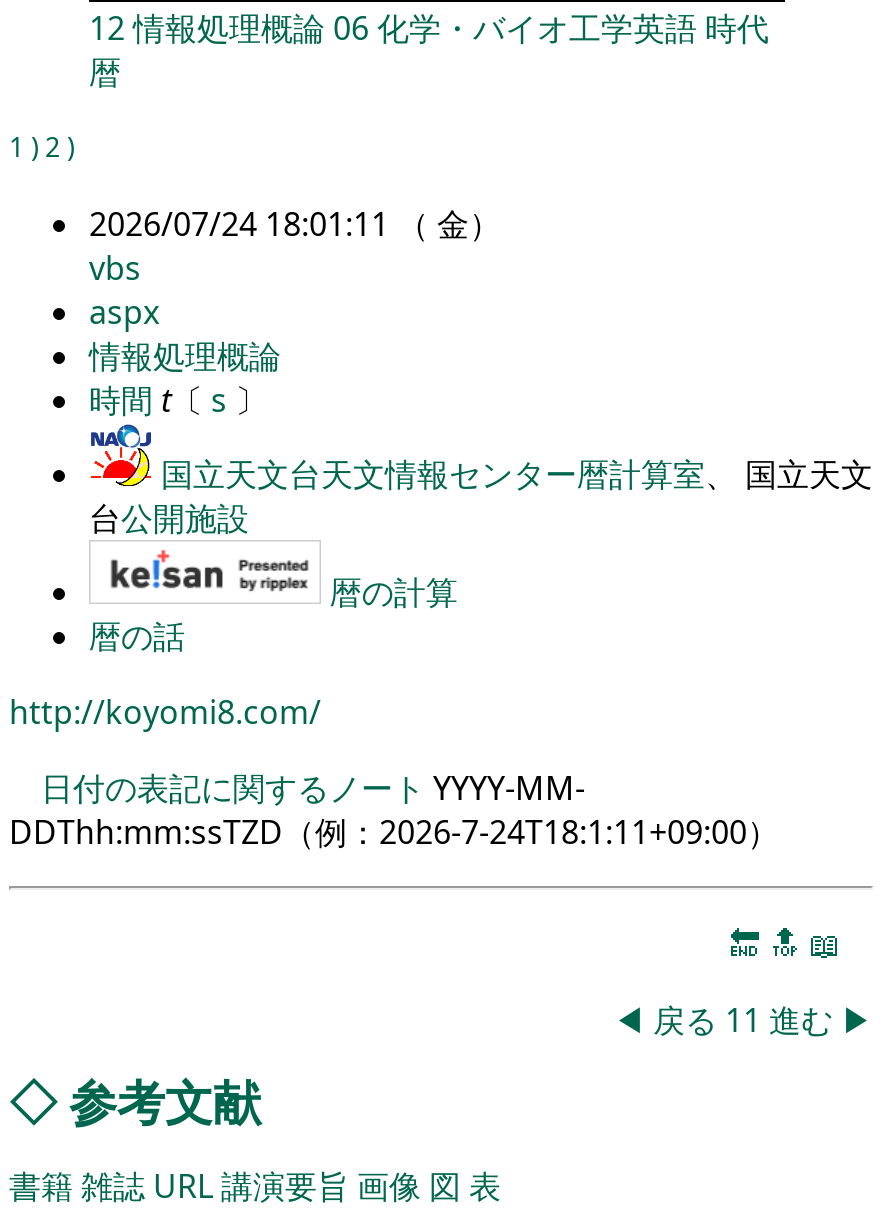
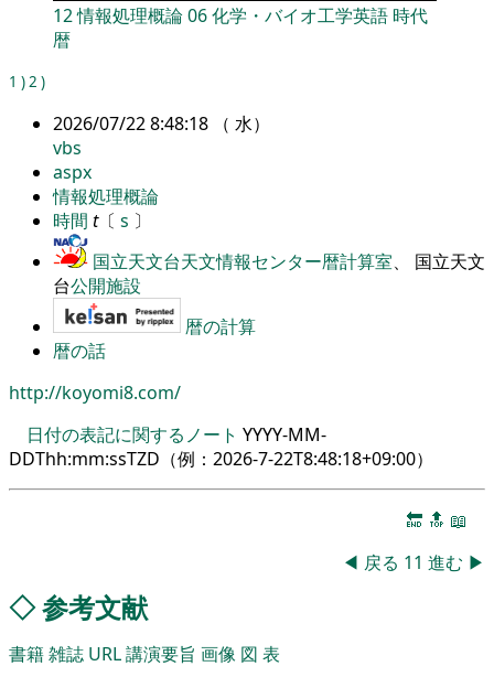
[89,201,501,245] 2026/07/24 18:01:11 （ 金） -> [53,111,270,135] 2026/07/22 8:48:18 （ 水）
[9,809,779,853] DDThh:mm:ssTZD（例：2026-7-24T18:1:11+09:00） -> [9,446,433,470] DDThh:mm:ssTZD（例：2026-7-22T8:48:18+09:00）

